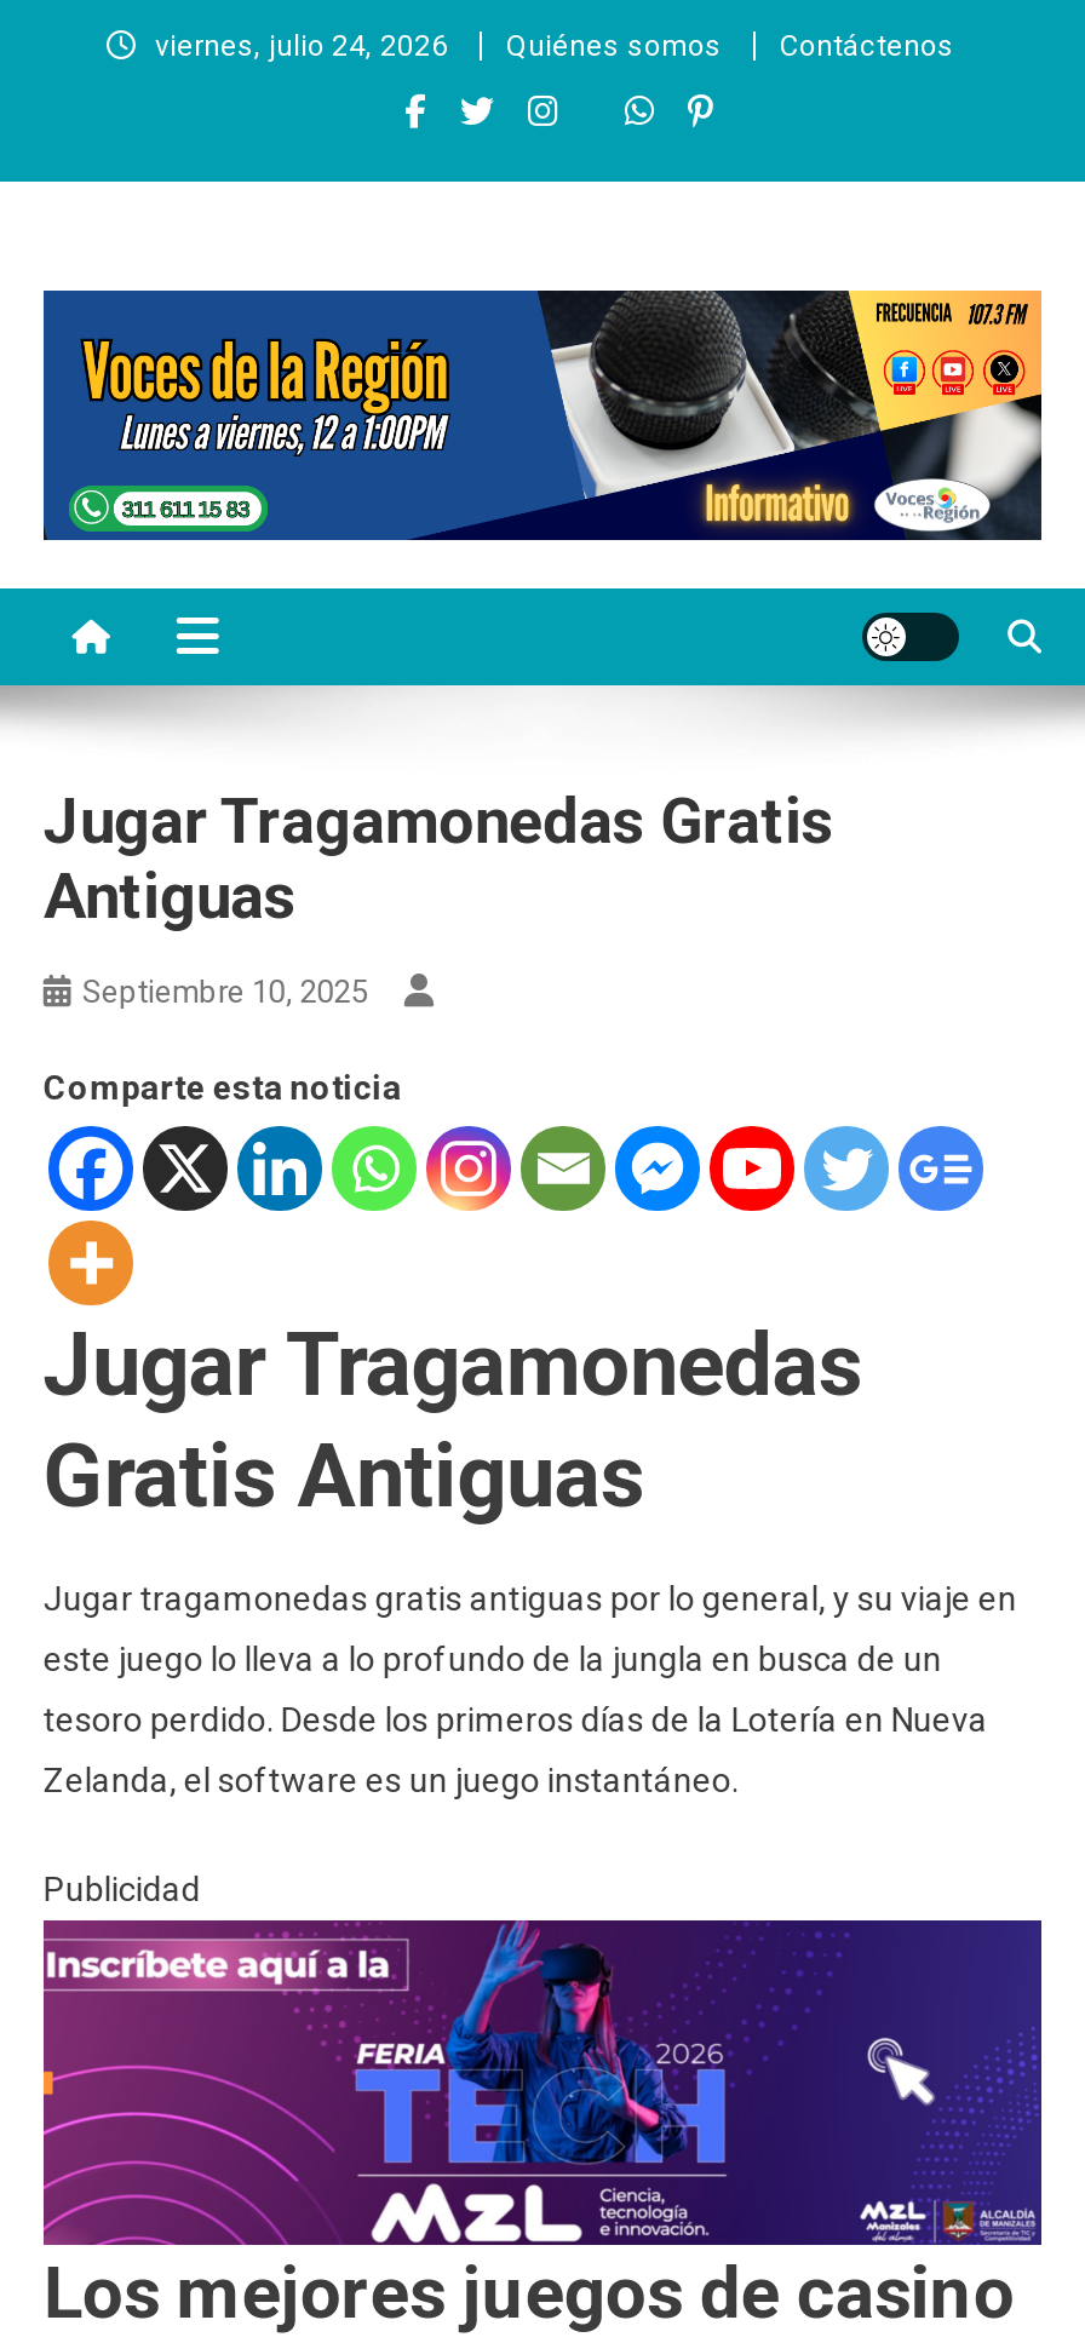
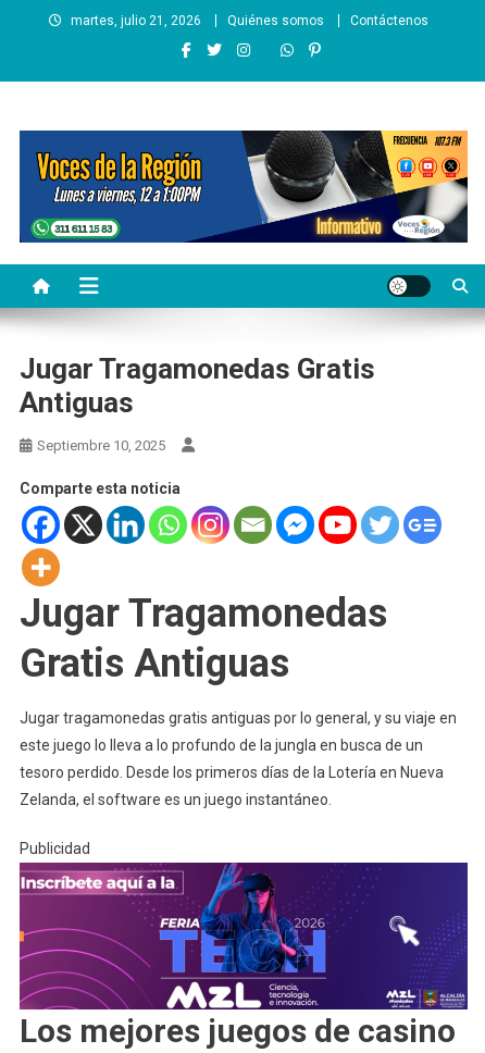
[155,29,448,63] viernes, julio 24, 2026 -> [70,13,201,28] martes, julio 21, 2026

